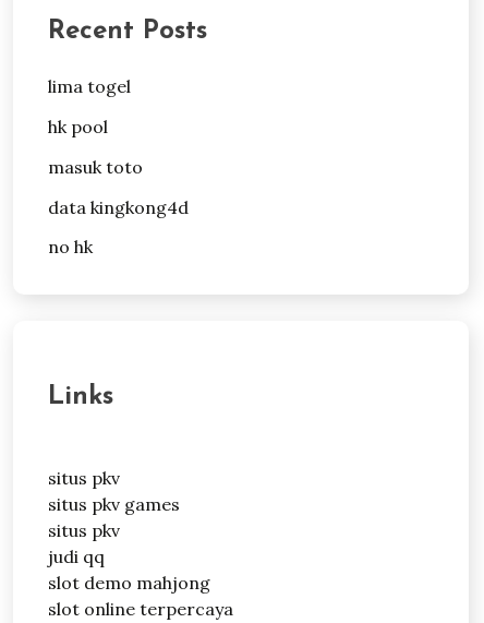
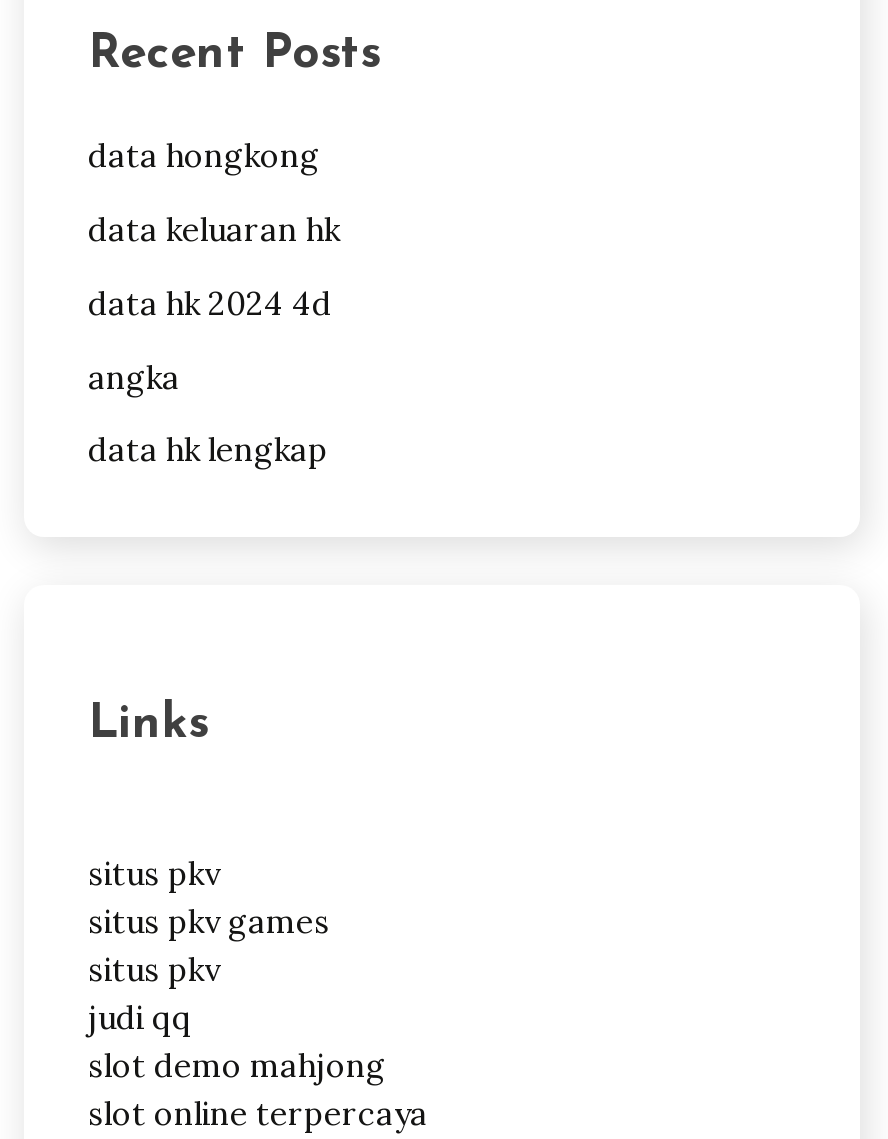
[48,76,131,97] lima togel -> [88,135,320,175] data hongkong
[48,116,108,137] hk pool -> [88,209,340,249] data keluaran hk
[48,156,143,178] masuk toto -> [88,283,332,323] data hk 2024 4d
[48,196,189,218] data kingkong4d -> [88,356,180,396] angka
[48,236,93,258] no hk -> [88,430,328,470] data hk lengkap

